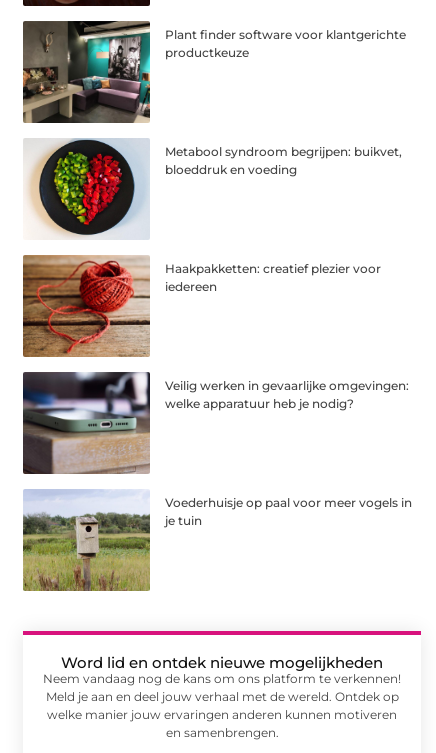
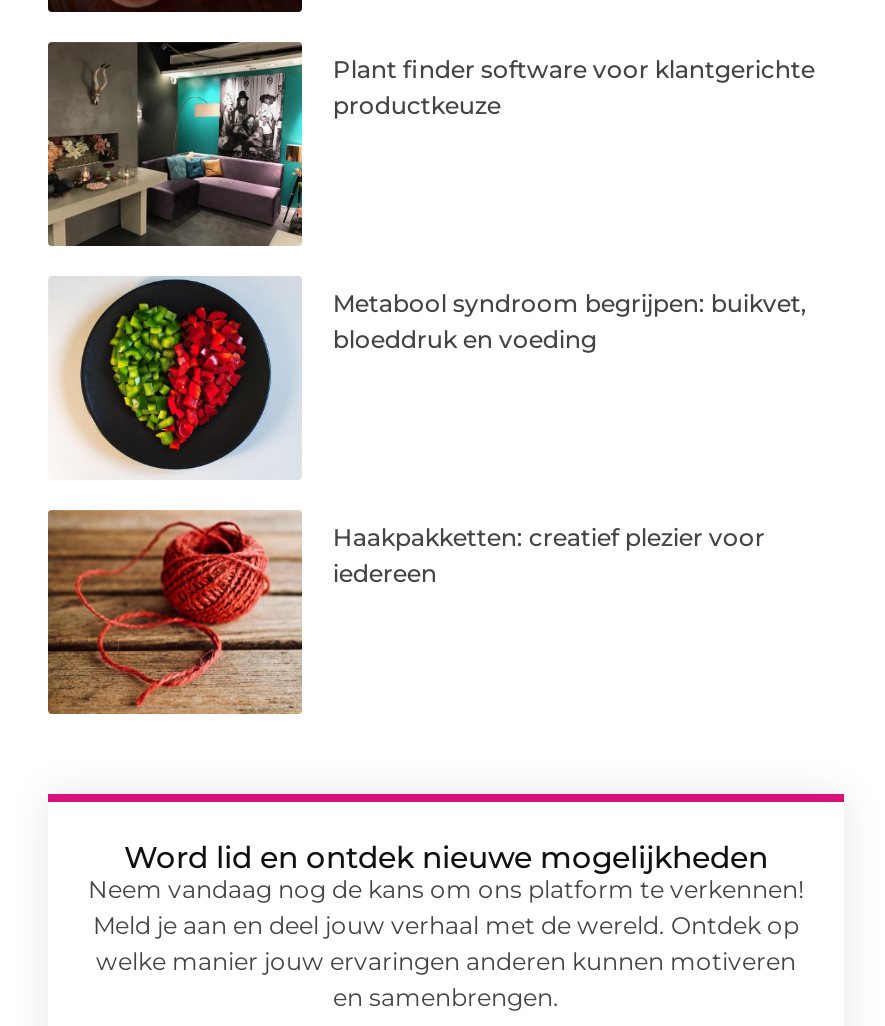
[22,371,409,475] [image] | Veilig werken in gevaarlijke omgevingen: | welke apparatuur heb je nodig? -> none
[22,489,412,591] [image] | Voederhuisje op paal voor meer vogels in | je tuin -> none

